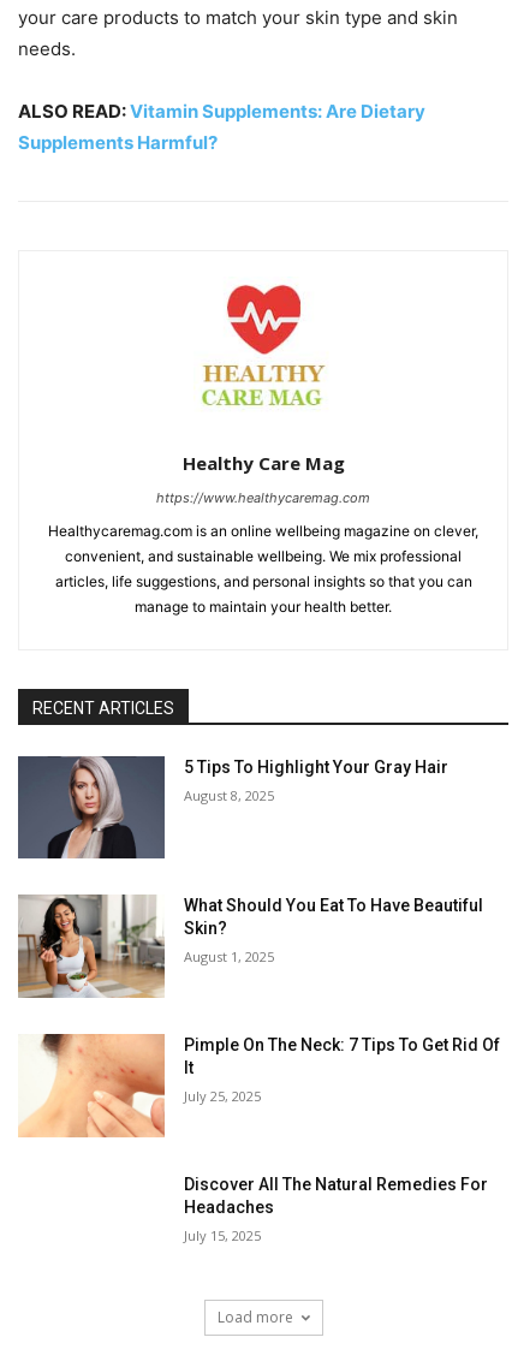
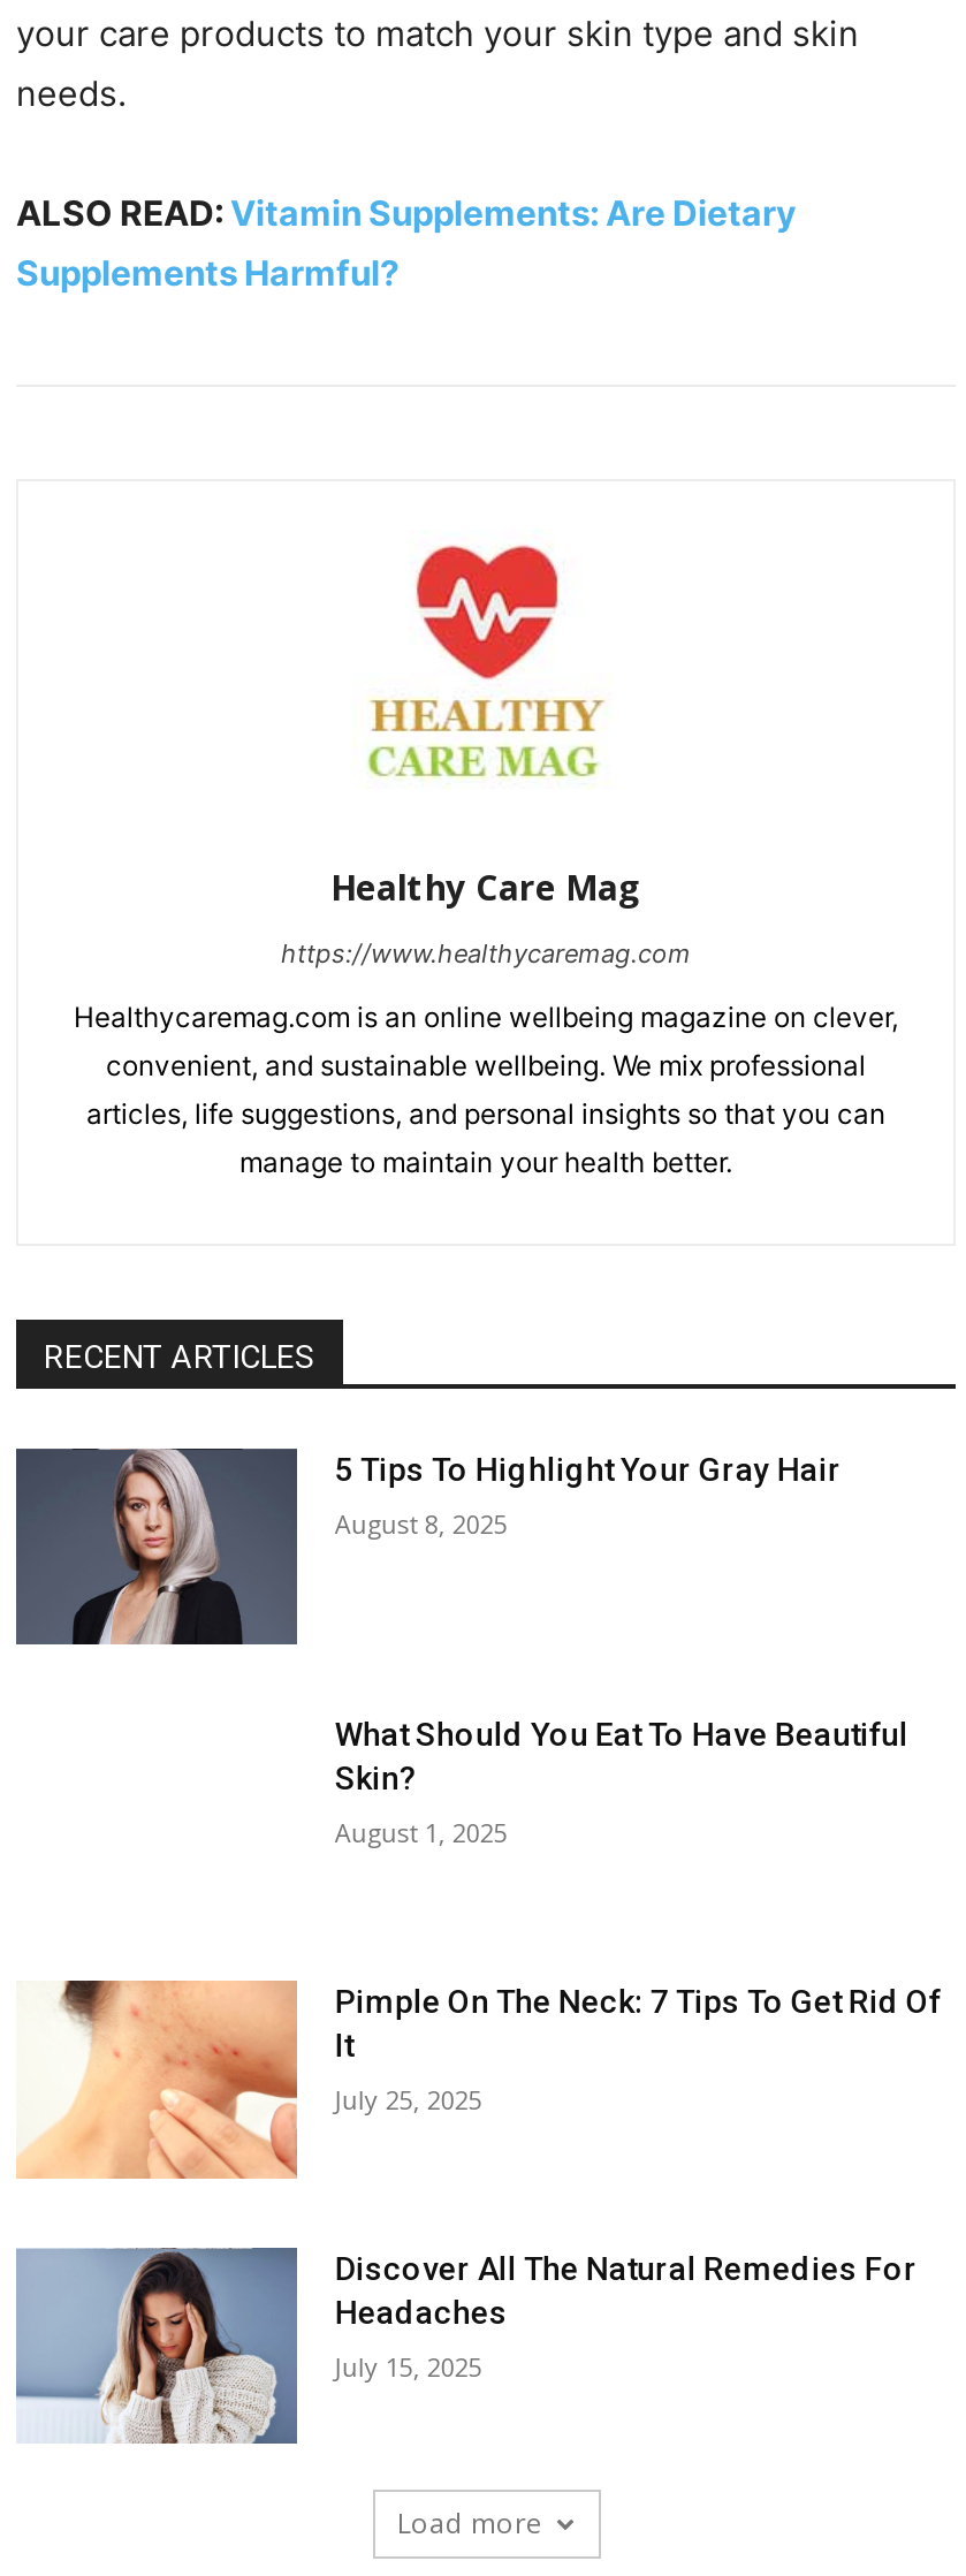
[17,893,166,999] [image] -> none
none -> [14,2246,299,2446] [image]

